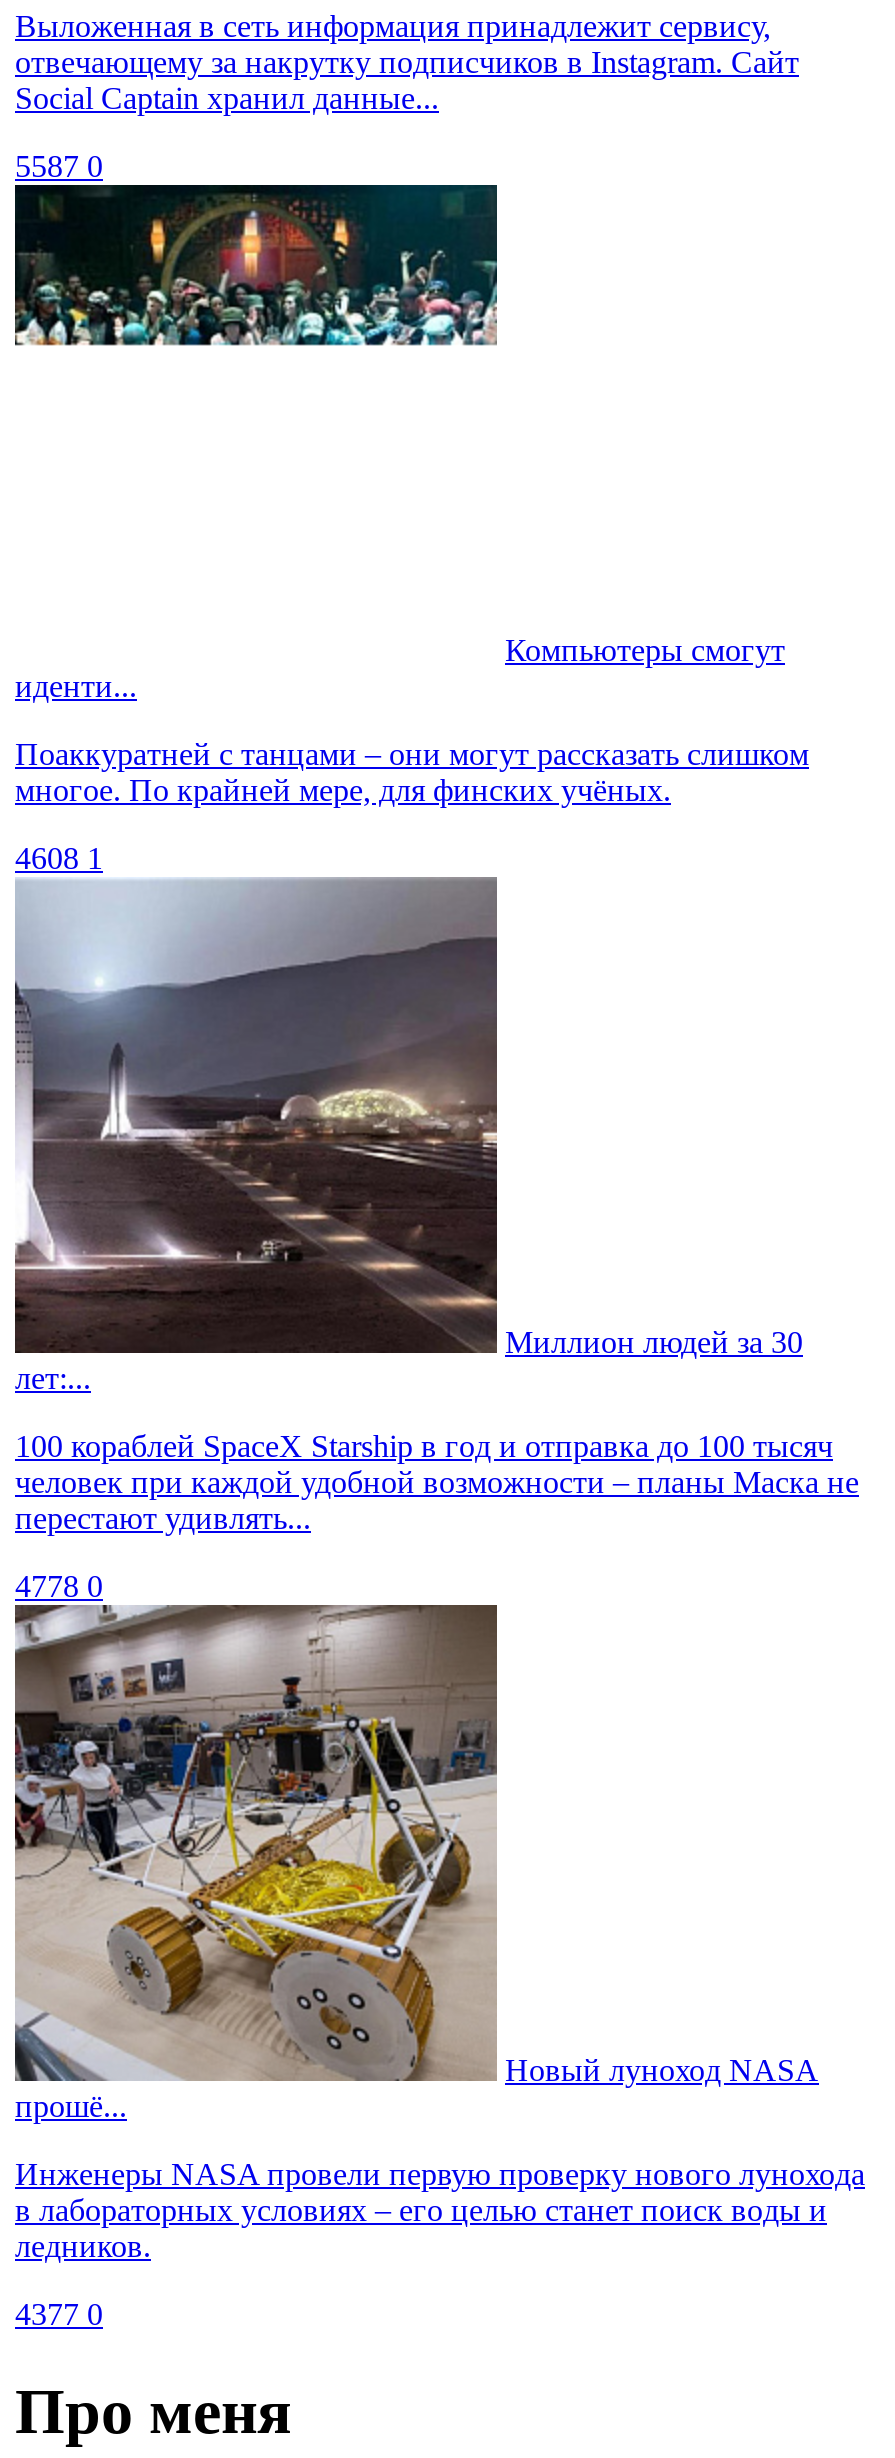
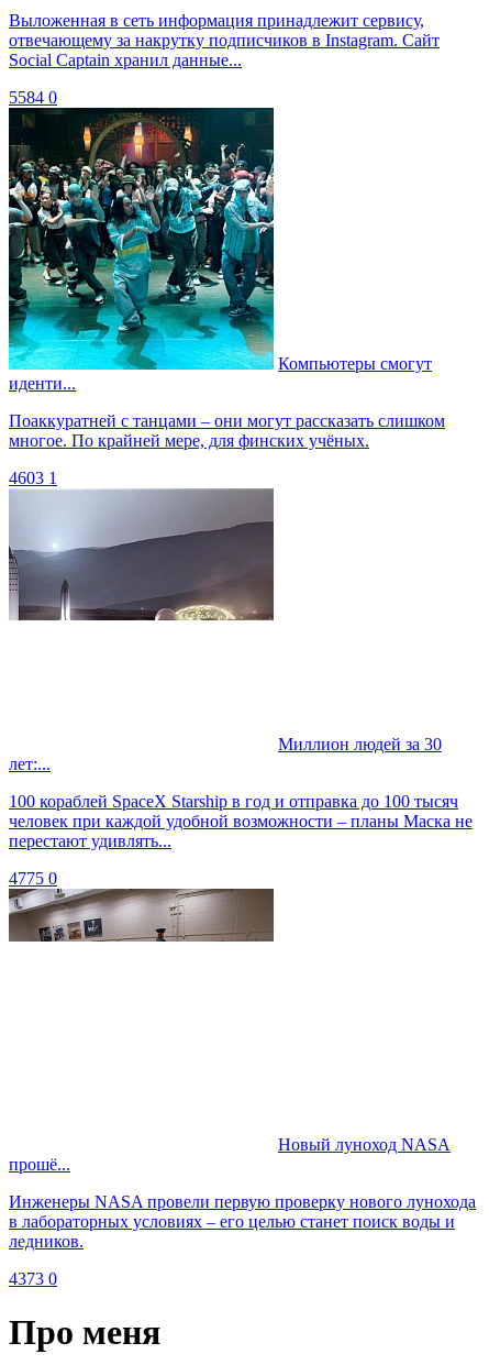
none -> [8,195,275,371] [image]
[15,149,103,183] 5587 0 -> [9,88,57,107] 5584 0
[15,841,103,875] 4608 1 -> [9,469,57,487] 4603 1
[13,1115,499,1355] [image] -> none
[15,1569,103,1603] 4778 0 -> [9,869,57,888] 4775 0
[13,1701,499,2083] [image] -> none
[15,2297,103,2331] 4377 0 -> [9,1269,57,1288] 4373 0

